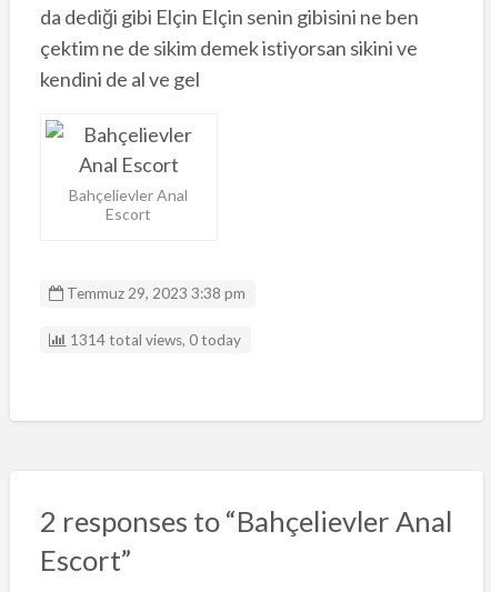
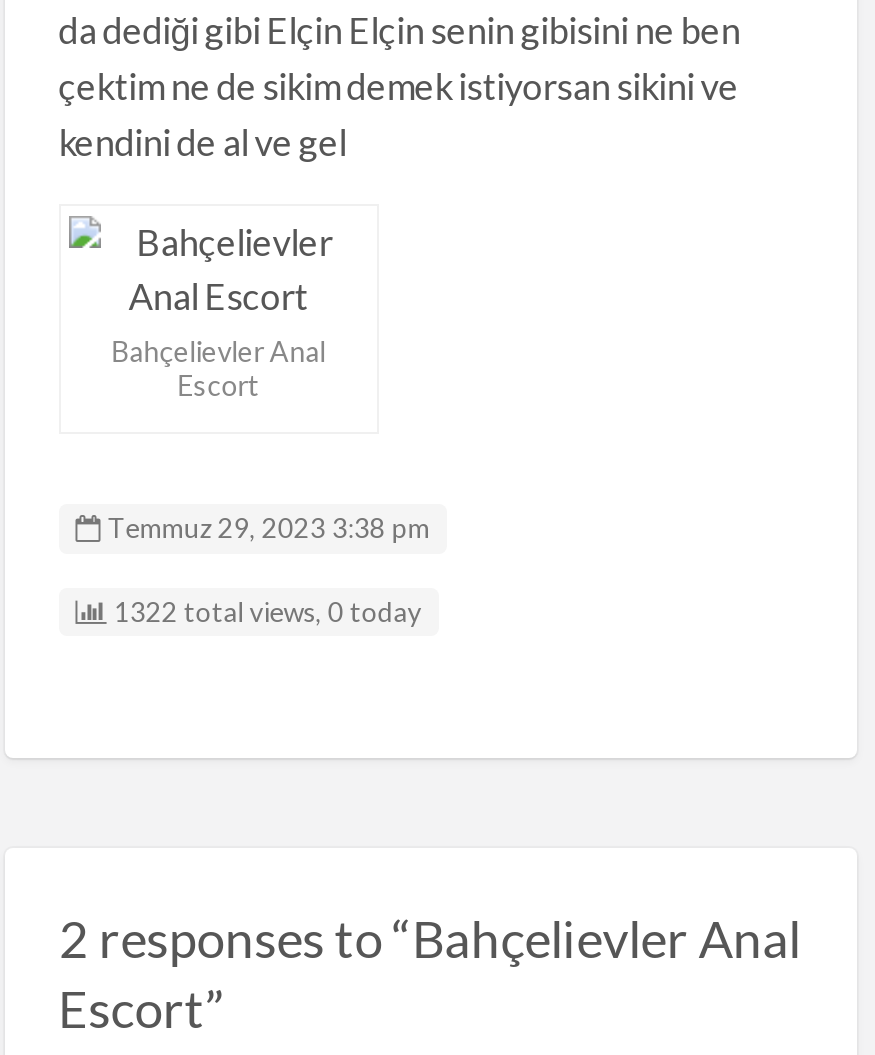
[67,330,241,348] 1314 total views, 0 today -> [107,595,421,627] 1322 total views, 0 today

